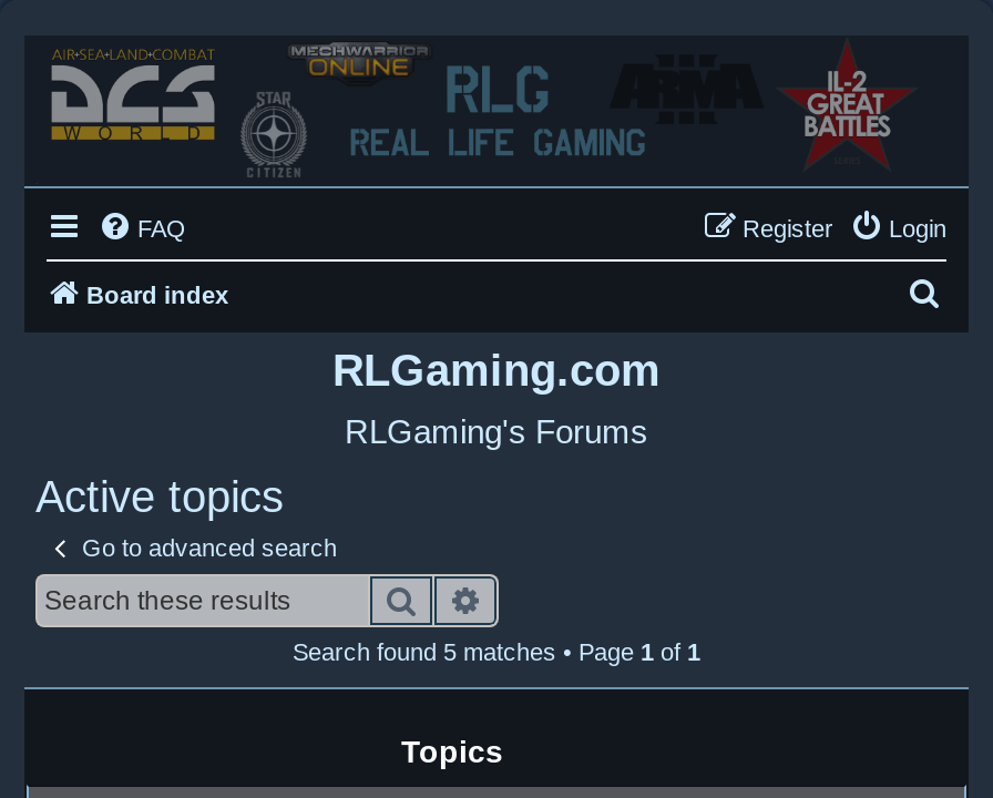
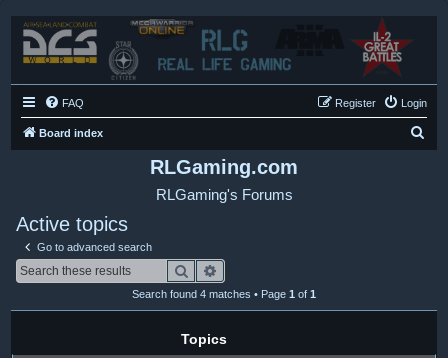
[293,639,700,666] Search found 5 matches • Page 1 of 1 -> [132,288,316,300] Search found 4 matches • Page 1 of 1

